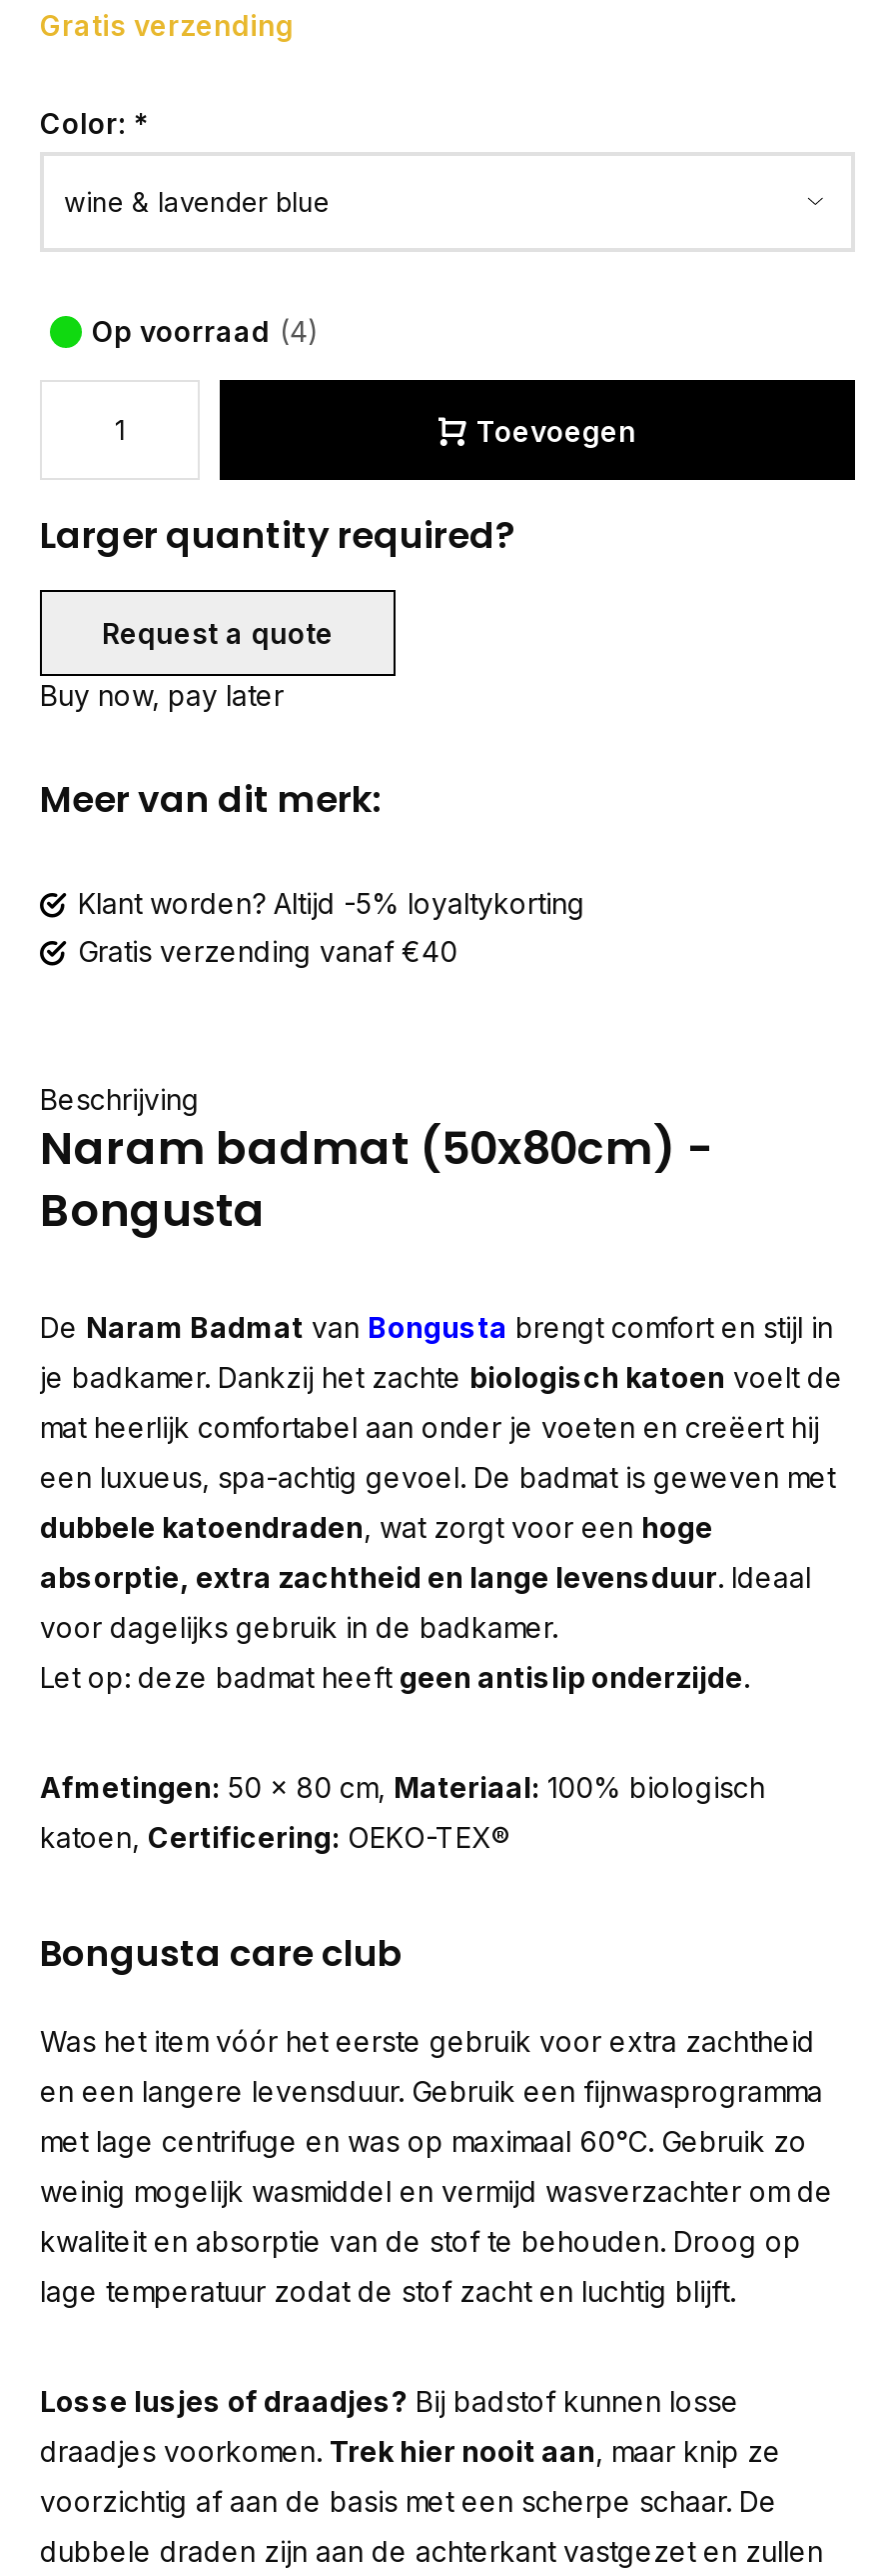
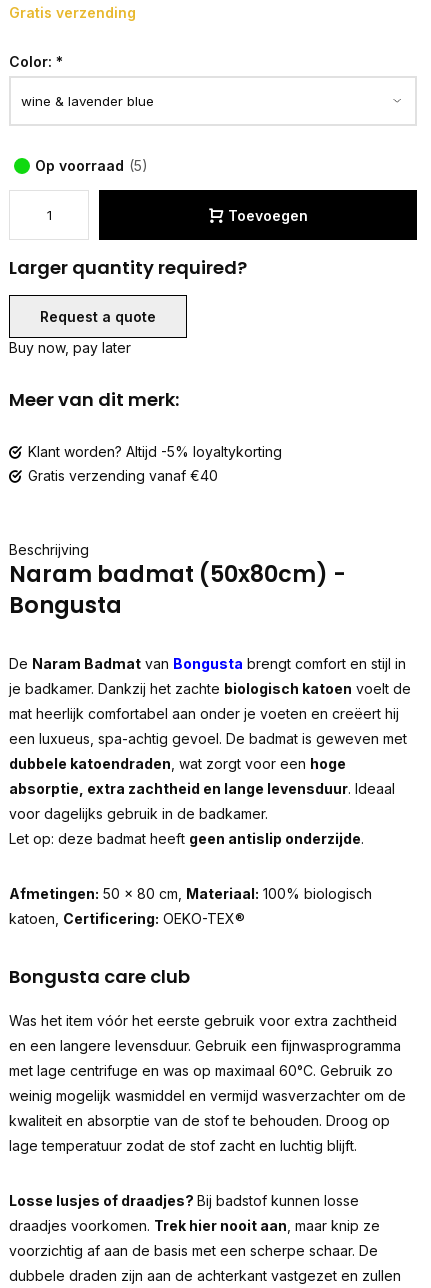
[92,314,320,348] Op voorraad (4) -> [35,157,148,174] Op voorraad (5)

